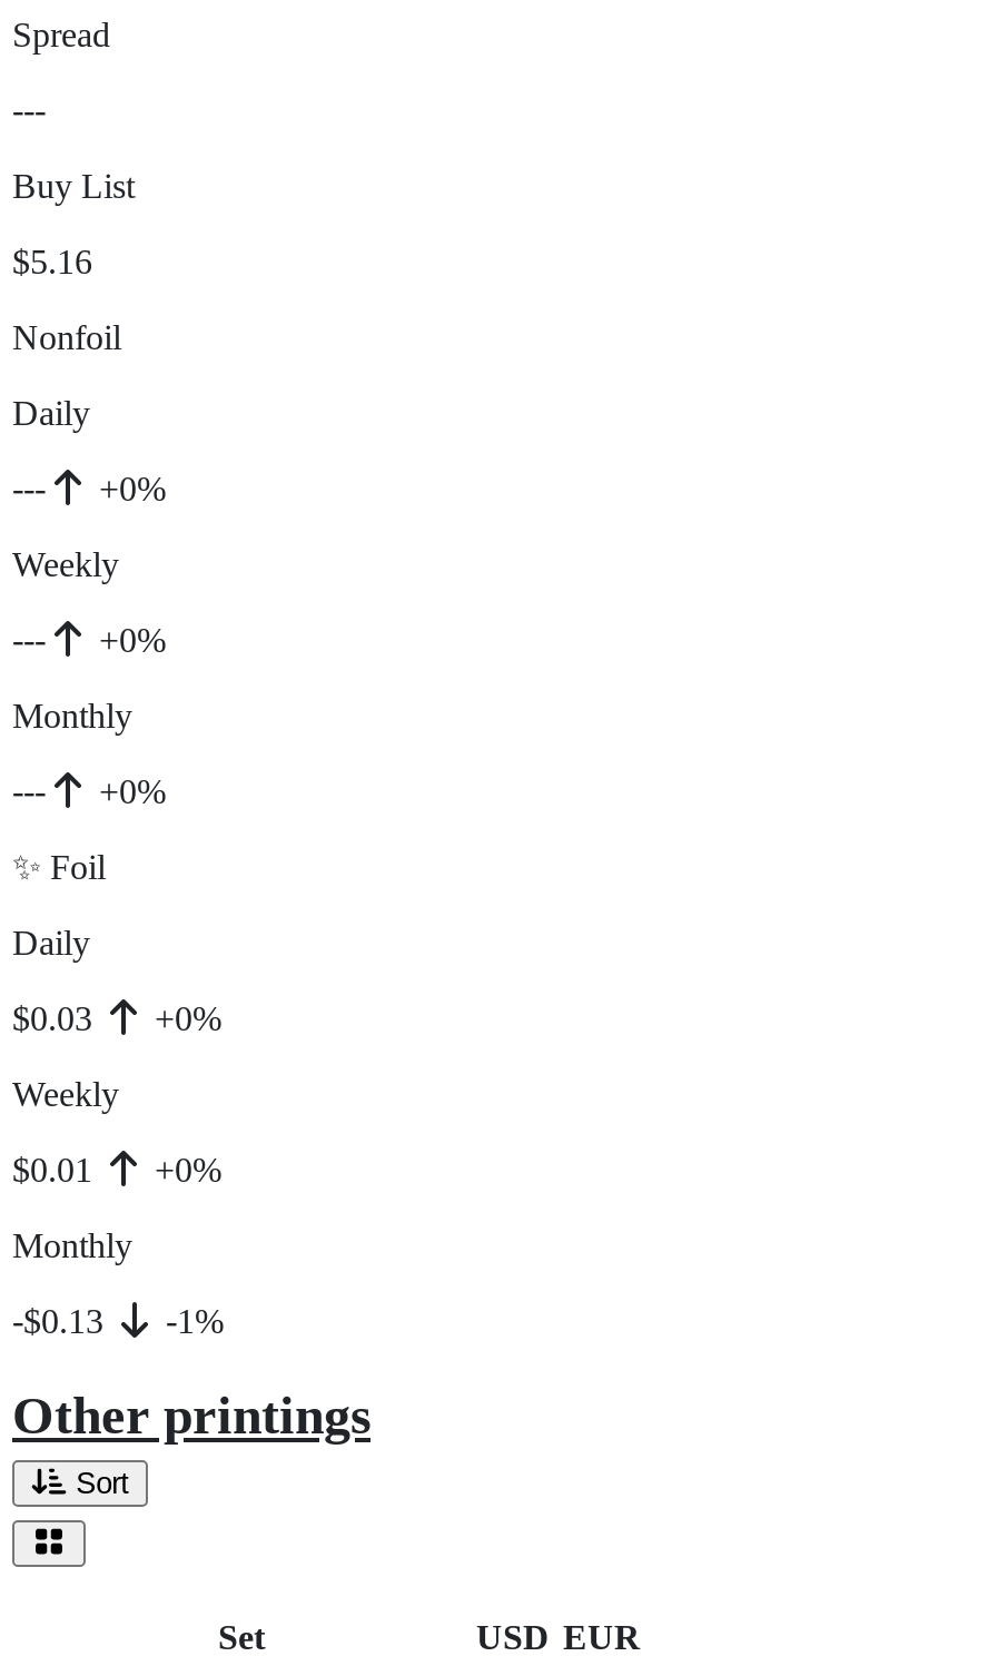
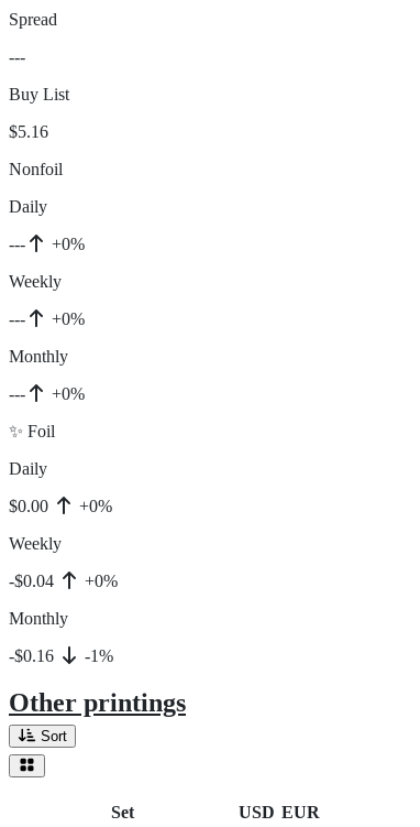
[12,999,221,1037] $0.03 +0% -> [9,496,112,515] $0.00 +0%
[12,1150,221,1188] $0.01 +0% -> [9,571,118,590] -$0.04 +0%
[12,1302,224,1339] -$0.13 -1% -> [9,646,113,665] -$0.16 -1%

